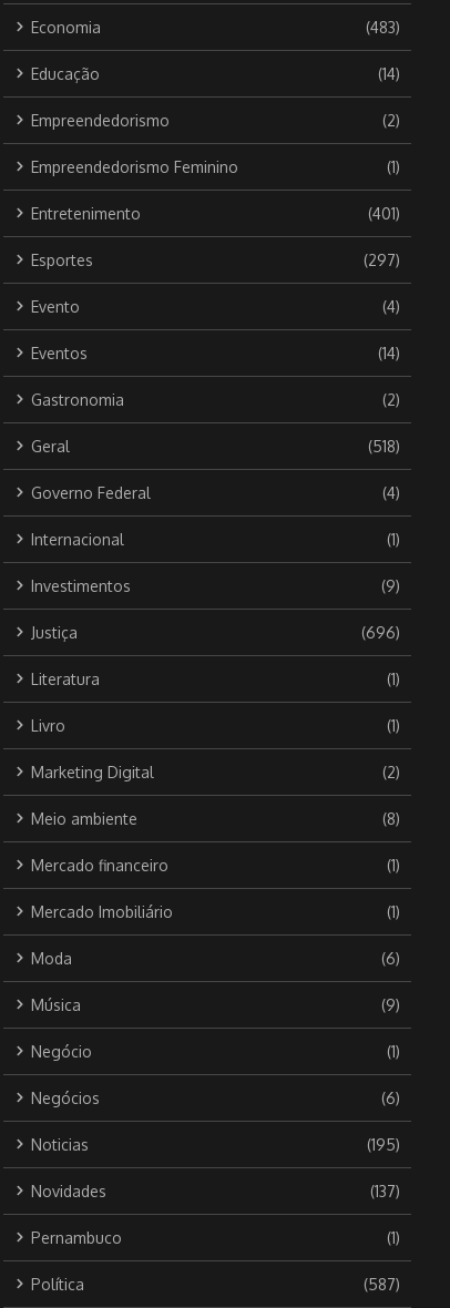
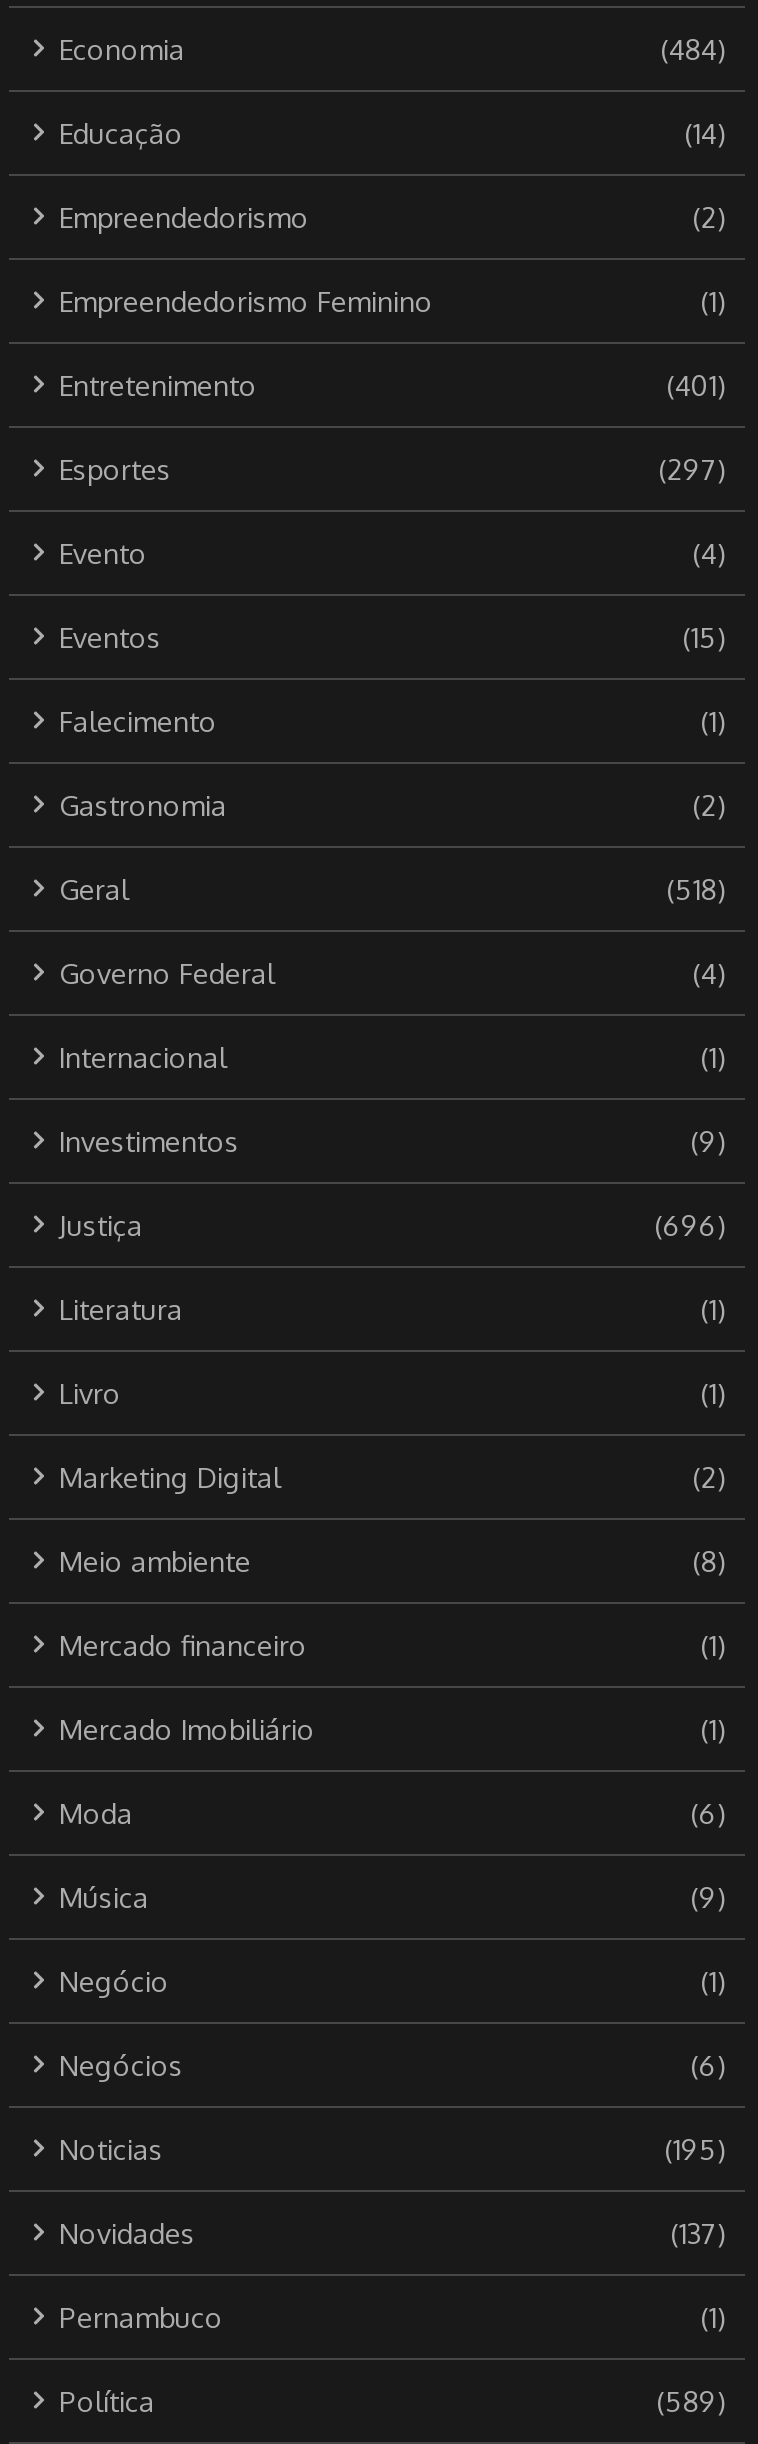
[366,17,400,36] (483) -> [661,31,725,65] (484)
[378,343,400,362] (14) -> [59,619,725,737] (15) | Falecimento | (1)
[364,1274,400,1293] (587) -> [657,2383,725,2417] (589)

